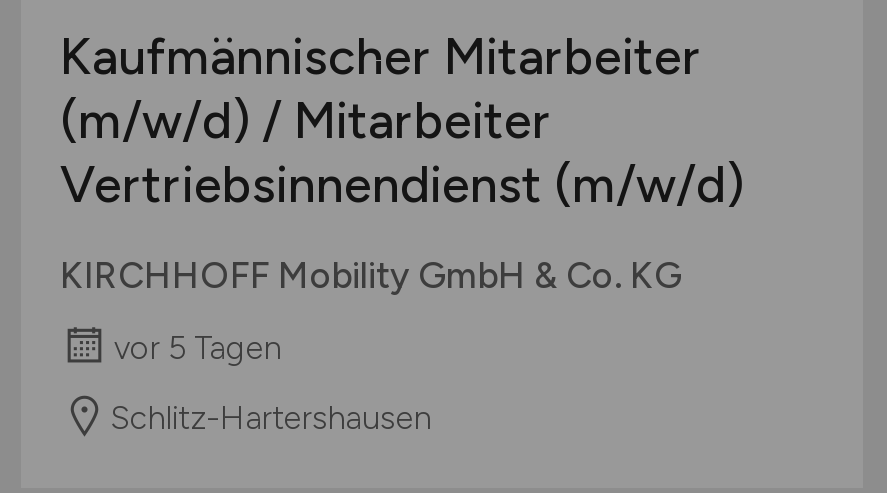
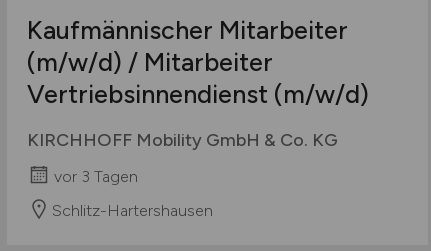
[114,330,282,368] vor 5 Tagen -> [53,166,137,185] vor 3 Tagen

